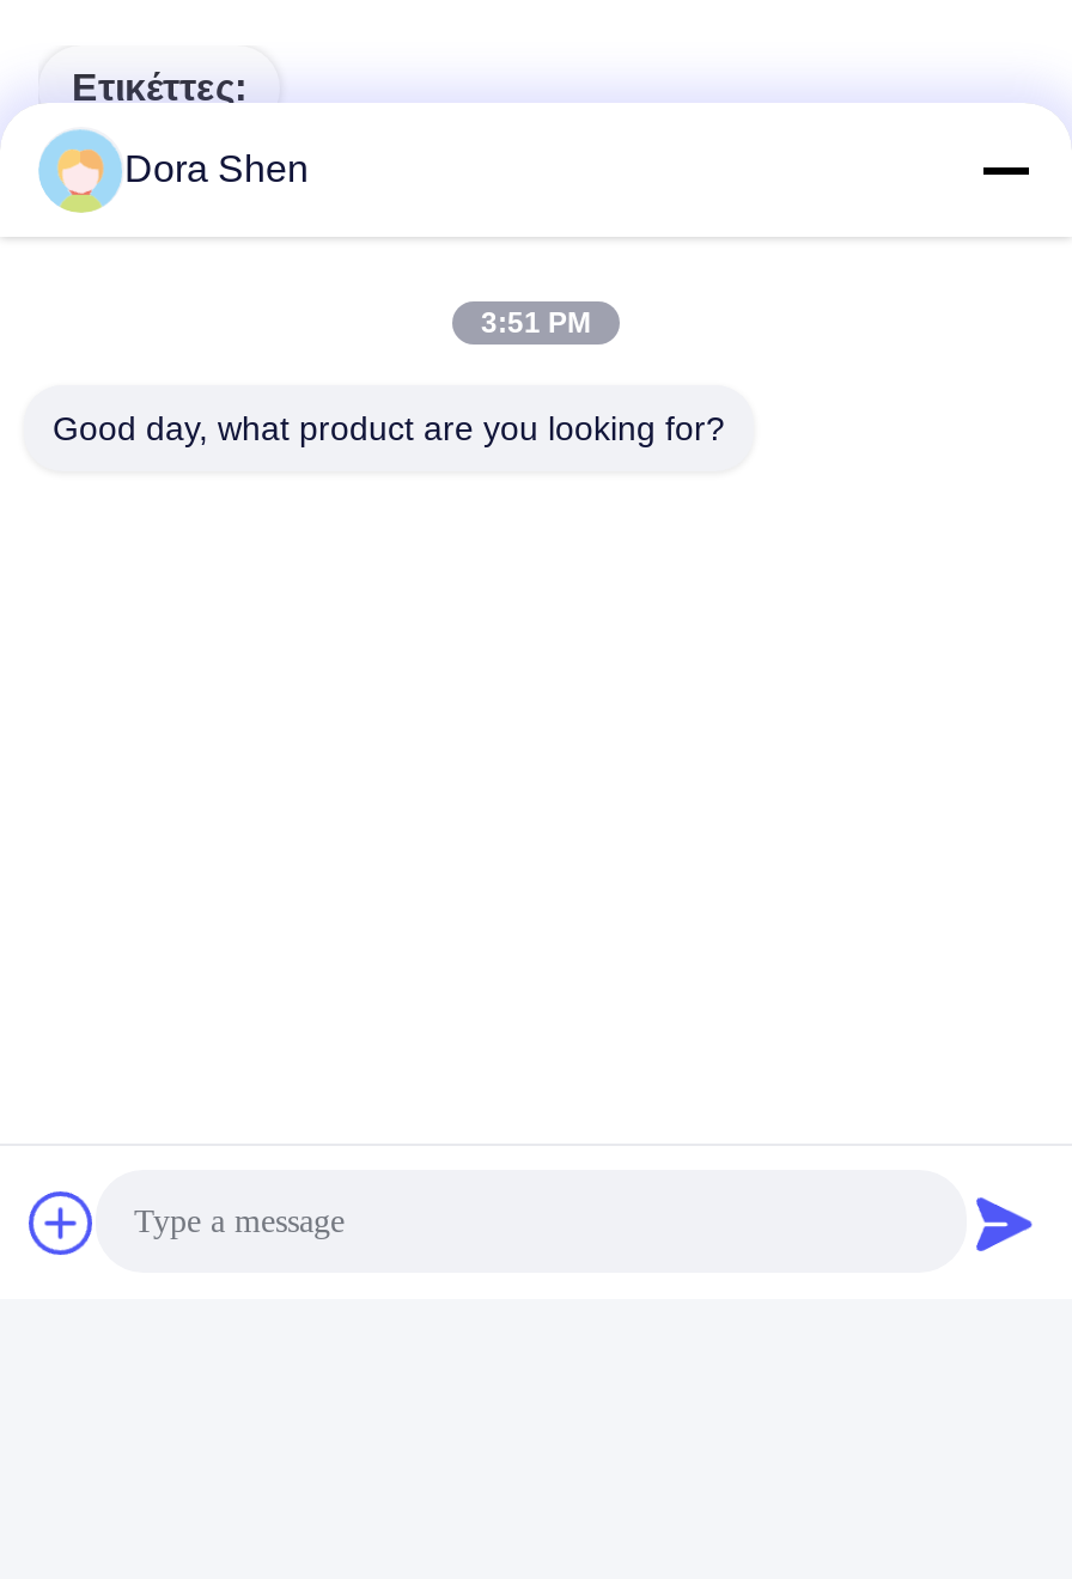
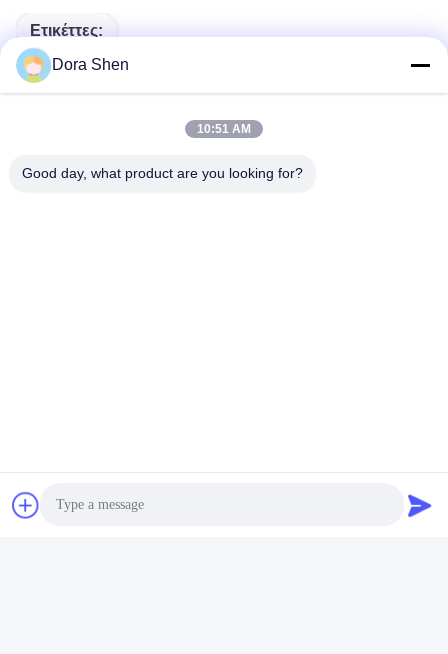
[481,306,591,340] 3:51 PM -> [197,122,251,136] 10:51 AM

